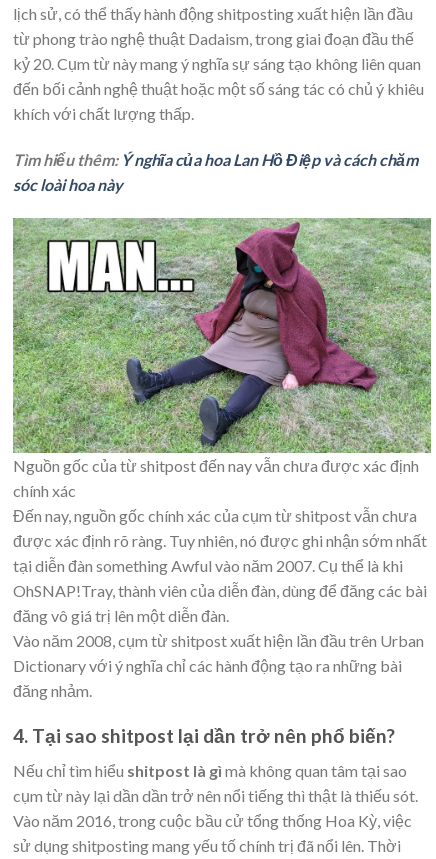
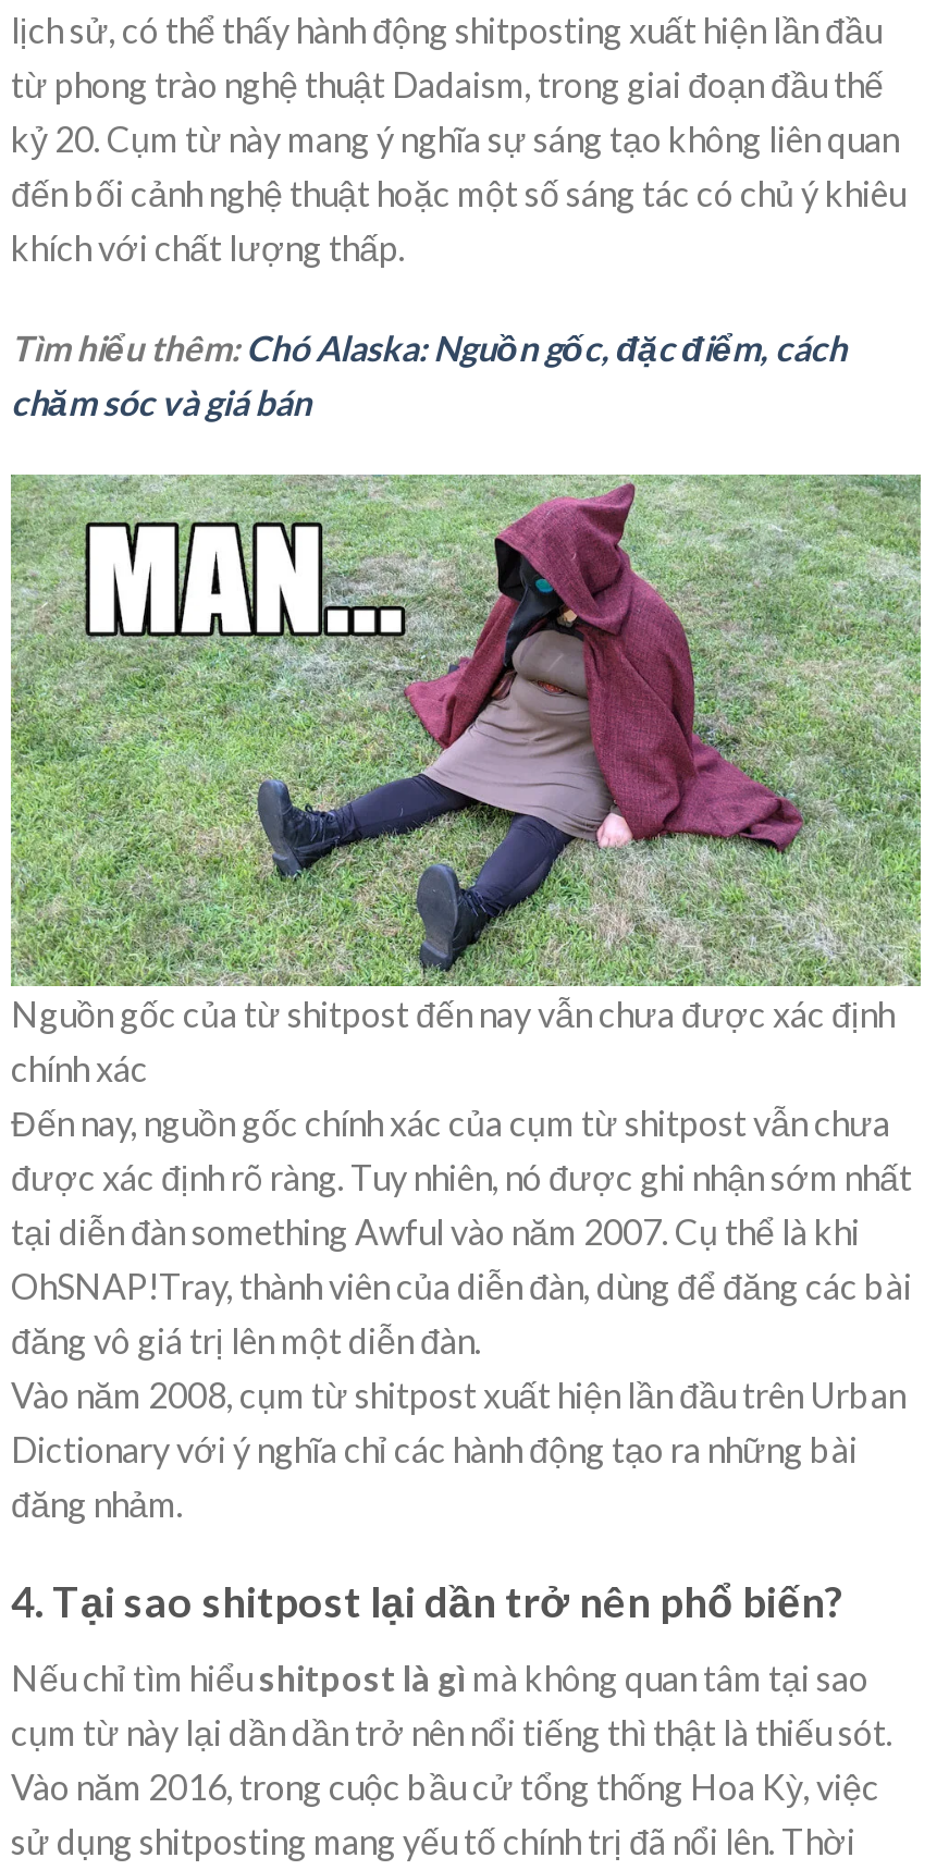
[13,150,418,194] Tìm hiểu thêm: Ý nghĩa của hoa Lan Hồ Điệp và cách chăm | sóc loài hoa này -> [11,327,847,422] Tìm hiểu thêm: Chó Alaska: Nguồn gốc, đặc điểm, cách | chăm sóc và giá bán

